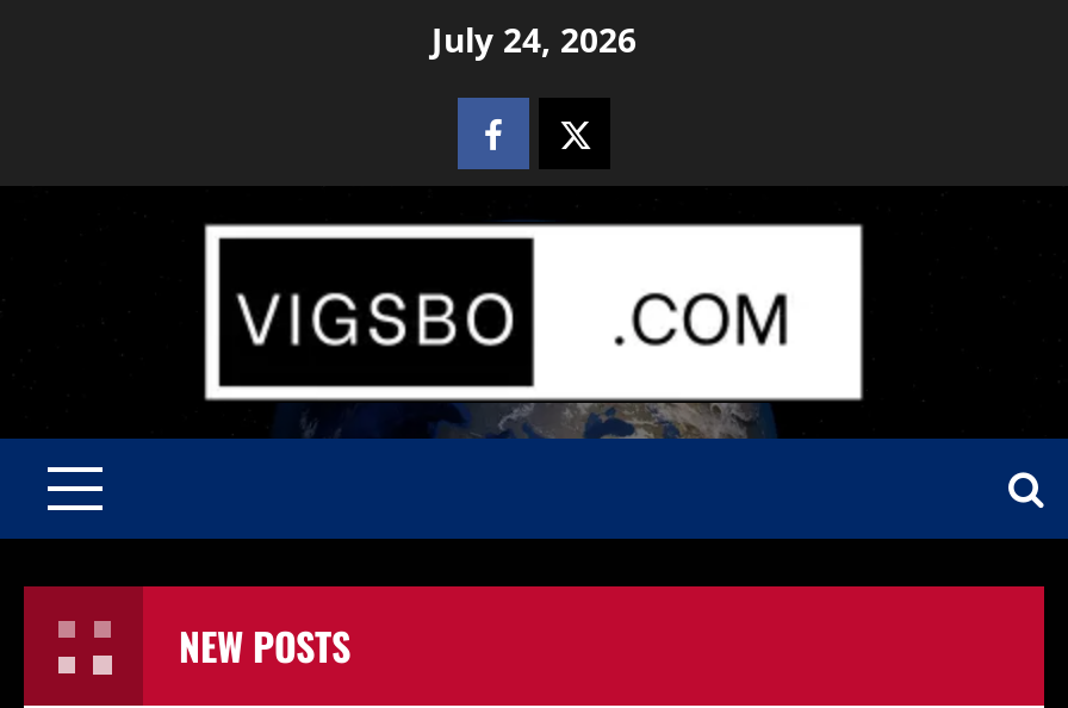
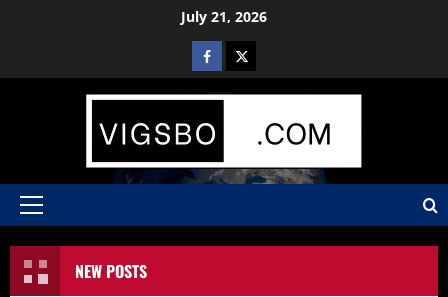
[431,17,637,62] July 24, 2026 -> [181,7,267,26] July 21, 2026

